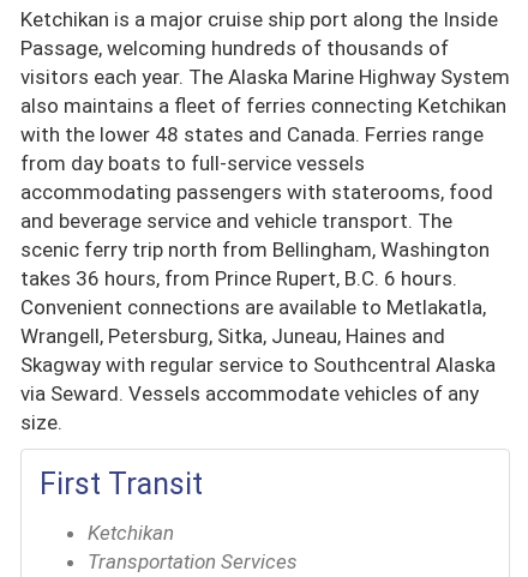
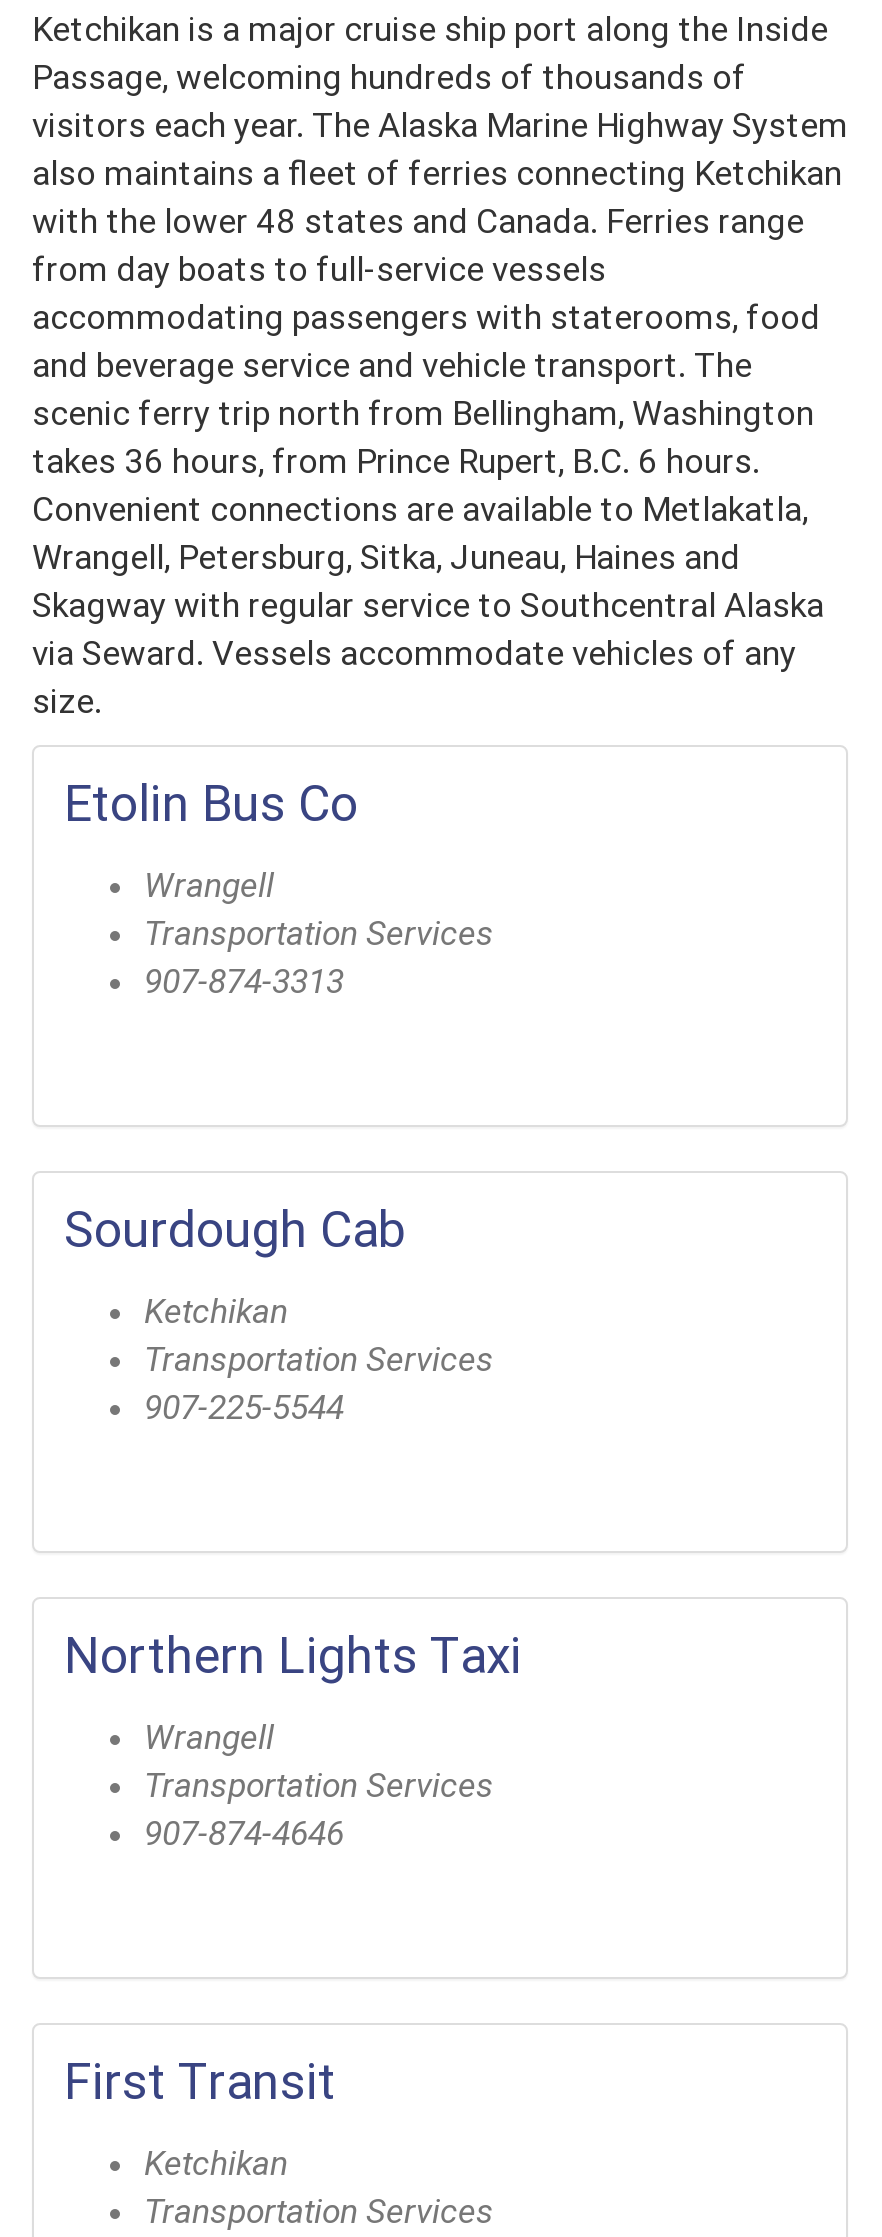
none -> [64,775,494,1001] Etolin Bus Co | Wrangell | Transportation Services | 907-874-3313
none -> [64,1201,494,1427] Sourdough Cab | Ketchikan | Transportation Services | 907-225-5544
none -> [64,1627,522,1853] Northern Lights Taxi | Wrangell | Transportation Services | 907-874-4646

